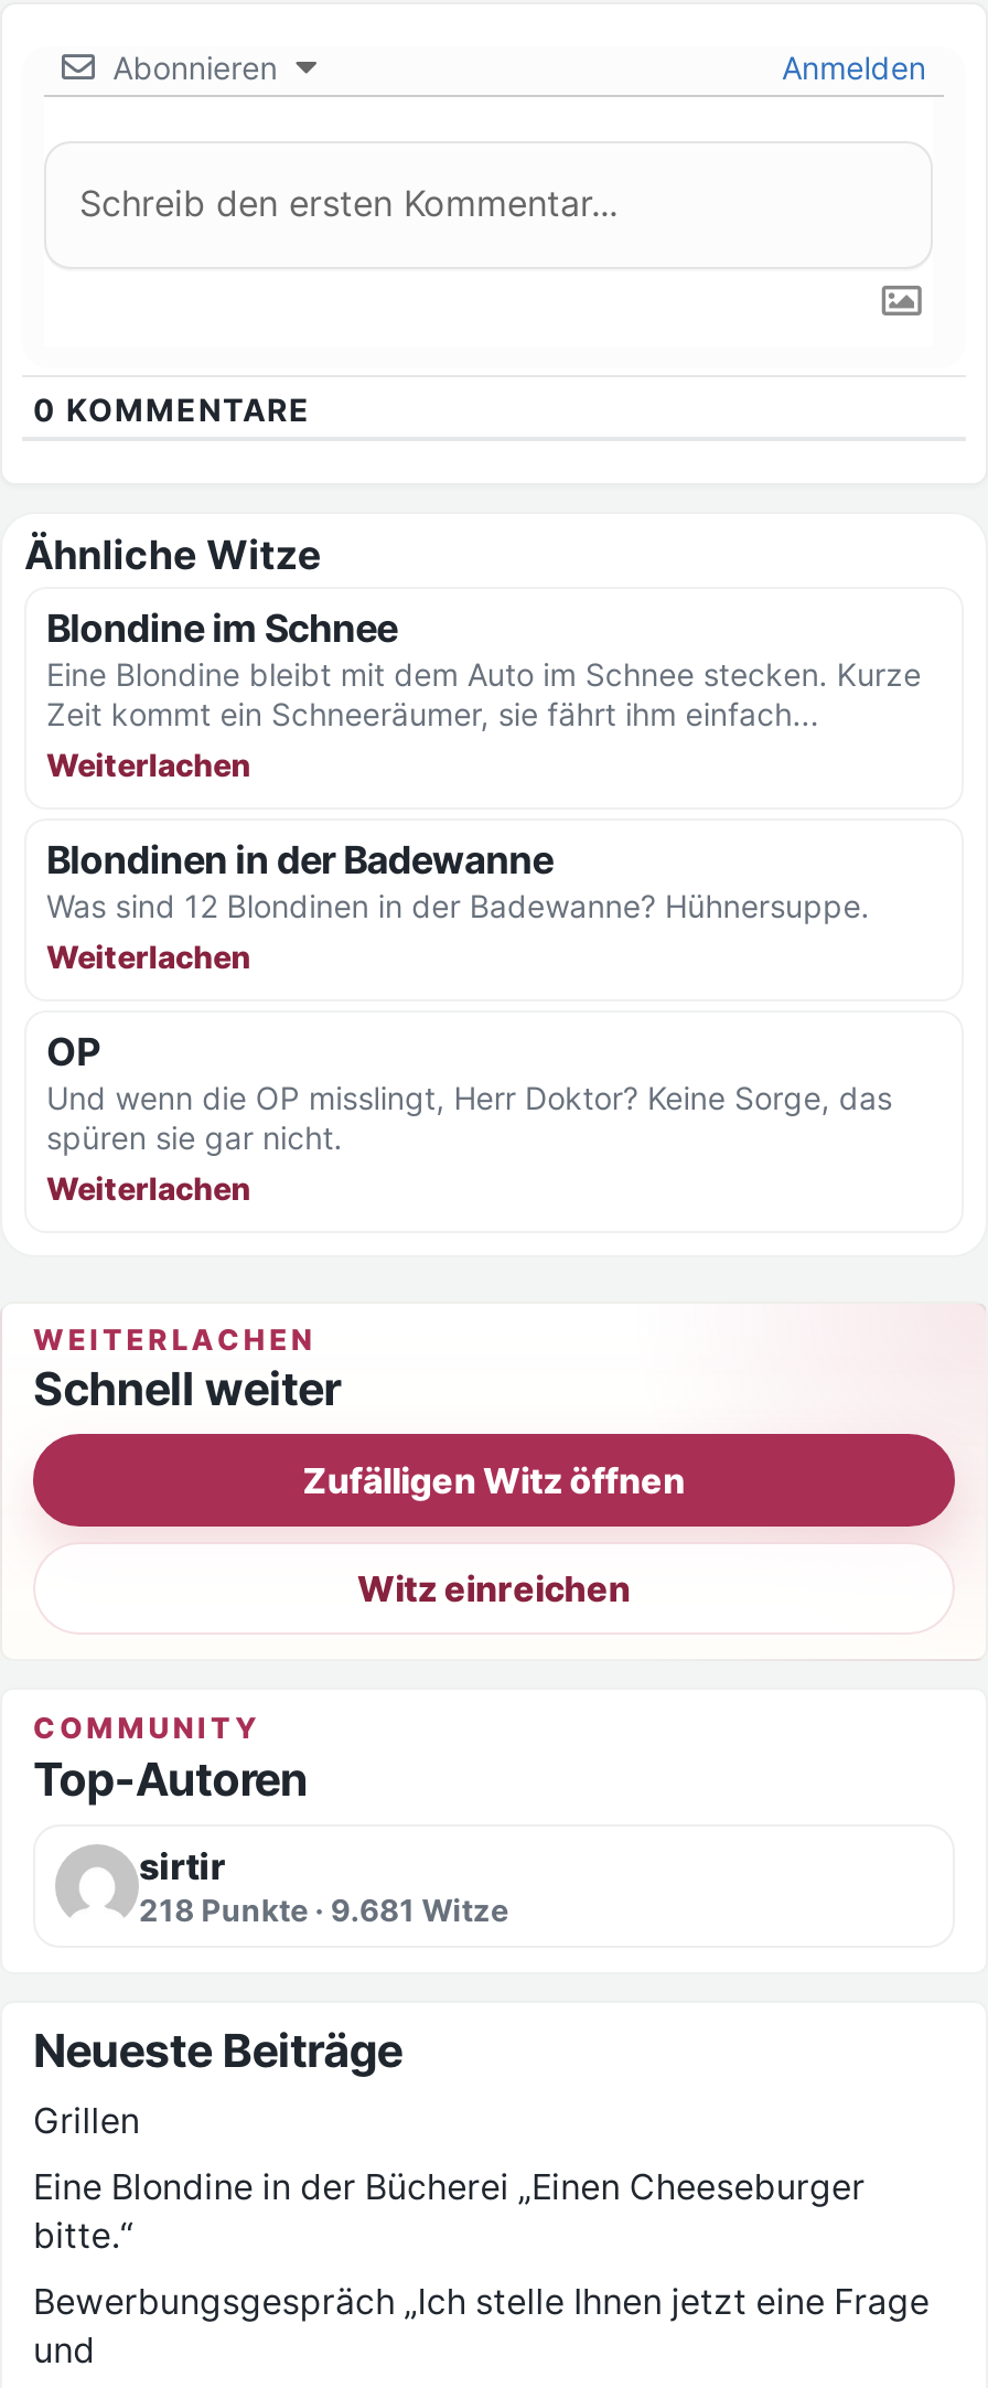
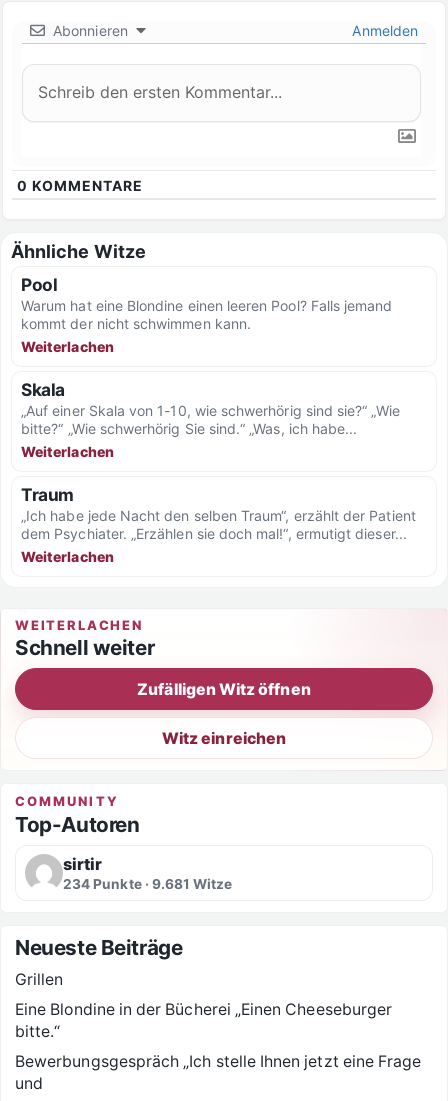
[46,605,921,733] Blondine im Schnee | Eine Blondine bleibt mit dem Auto im Schnee stecken. Kurze | Zeit kommt ein Schneeräumer, sie fährt ihm einfach... -> [21,274,392,332] Pool | Warum hat eine Blondine einen leeren Pool? Falls jemand | kommt der nicht schwimmen kann.
[46,837,870,925] Blondinen in der Badewanne | Was sind 12 Blondinen in der Badewanne? Hühnersuppe. -> [21,379,400,437] Skala | „Auf einer Skala von 1-10, wie schwerhörig sind sie?“ „Wie | bitte?“ „Wie schwerhörig Sie sind.“ „Was, ich habe...
[46,1029,892,1157] OP | Und wenn die OP misslingt, Herr Doktor? Keine Sorge, das | spüren sie gar nicht. -> [21,484,416,542] Traum | „Ich habe jede Nacht den selben Traum“, erzählt der Patient | dem Psychiater. „Erzählen sie doch mal!“, ermutigt dieser...
[139,1893,508,1928] 218 Punkte · 9.681 Witze -> [63,876,232,892] 234 Punkte · 9.681 Witze

